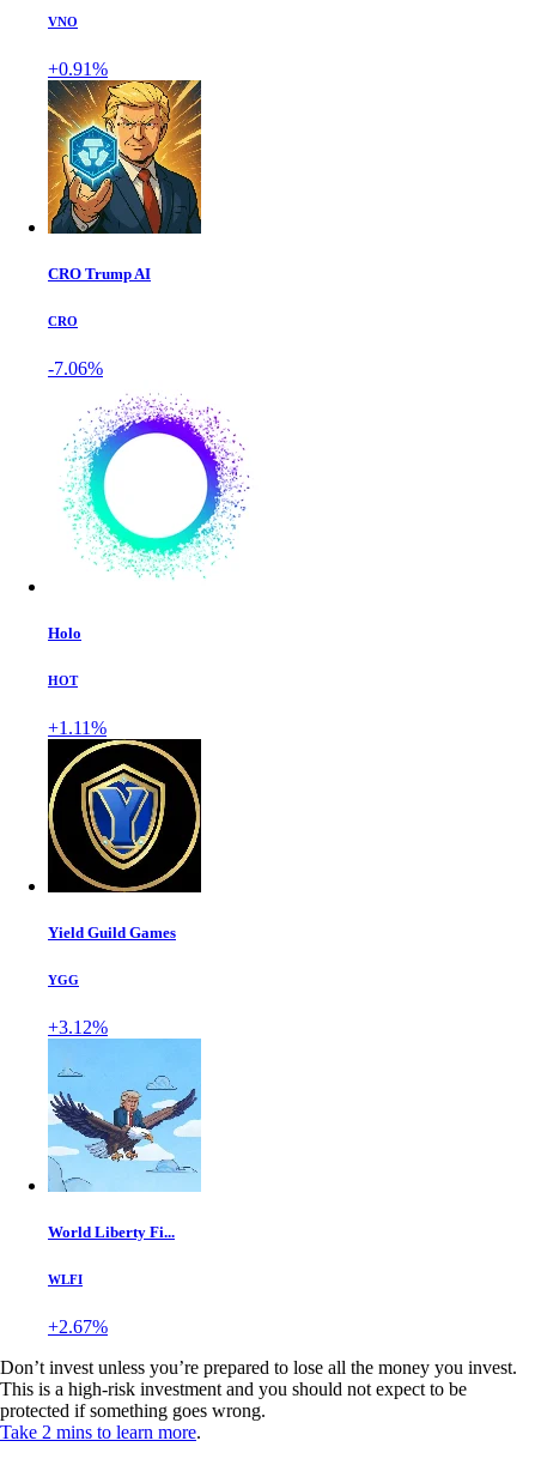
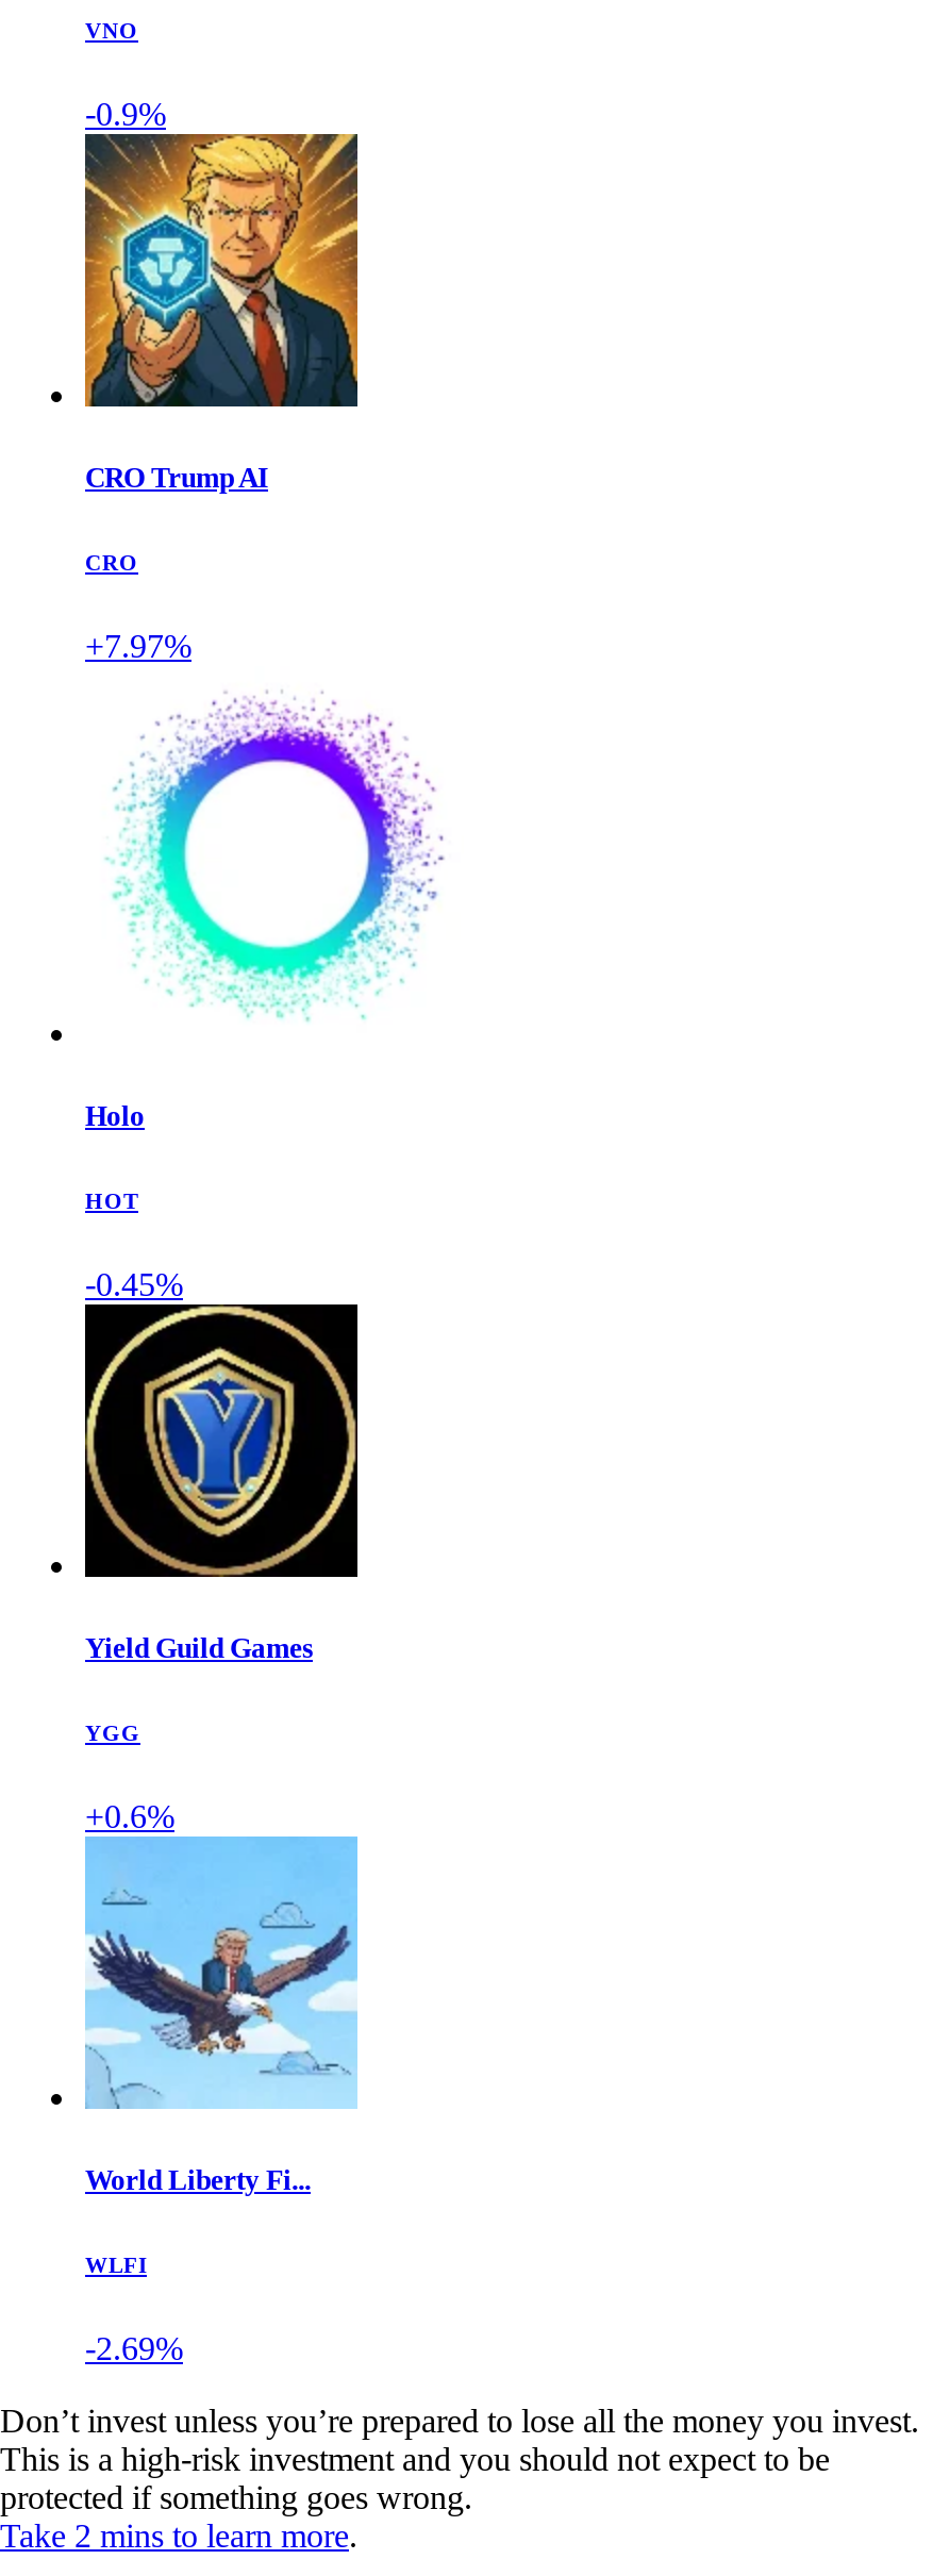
[48,59,108,79] +0.91% -> [85,96,166,132] -0.9%
[48,358,103,379] -7.06% -> [85,628,191,664] +7.97%
[48,718,107,738] +1.11% -> [85,1266,183,1303] -0.45%
[48,1017,108,1038] +3.12% -> [85,1799,174,1835] +0.6%
[48,1317,108,1337] +2.67% -> [85,2331,183,2367] -2.69%

